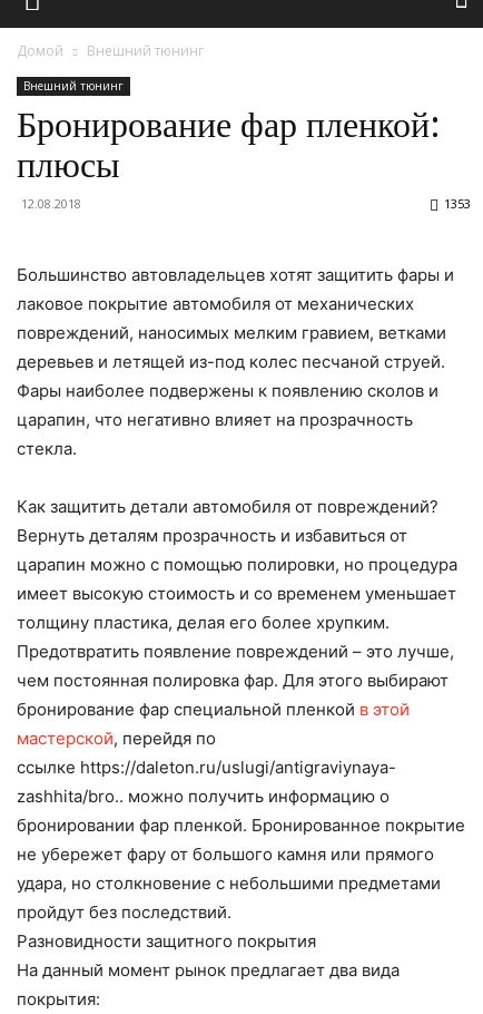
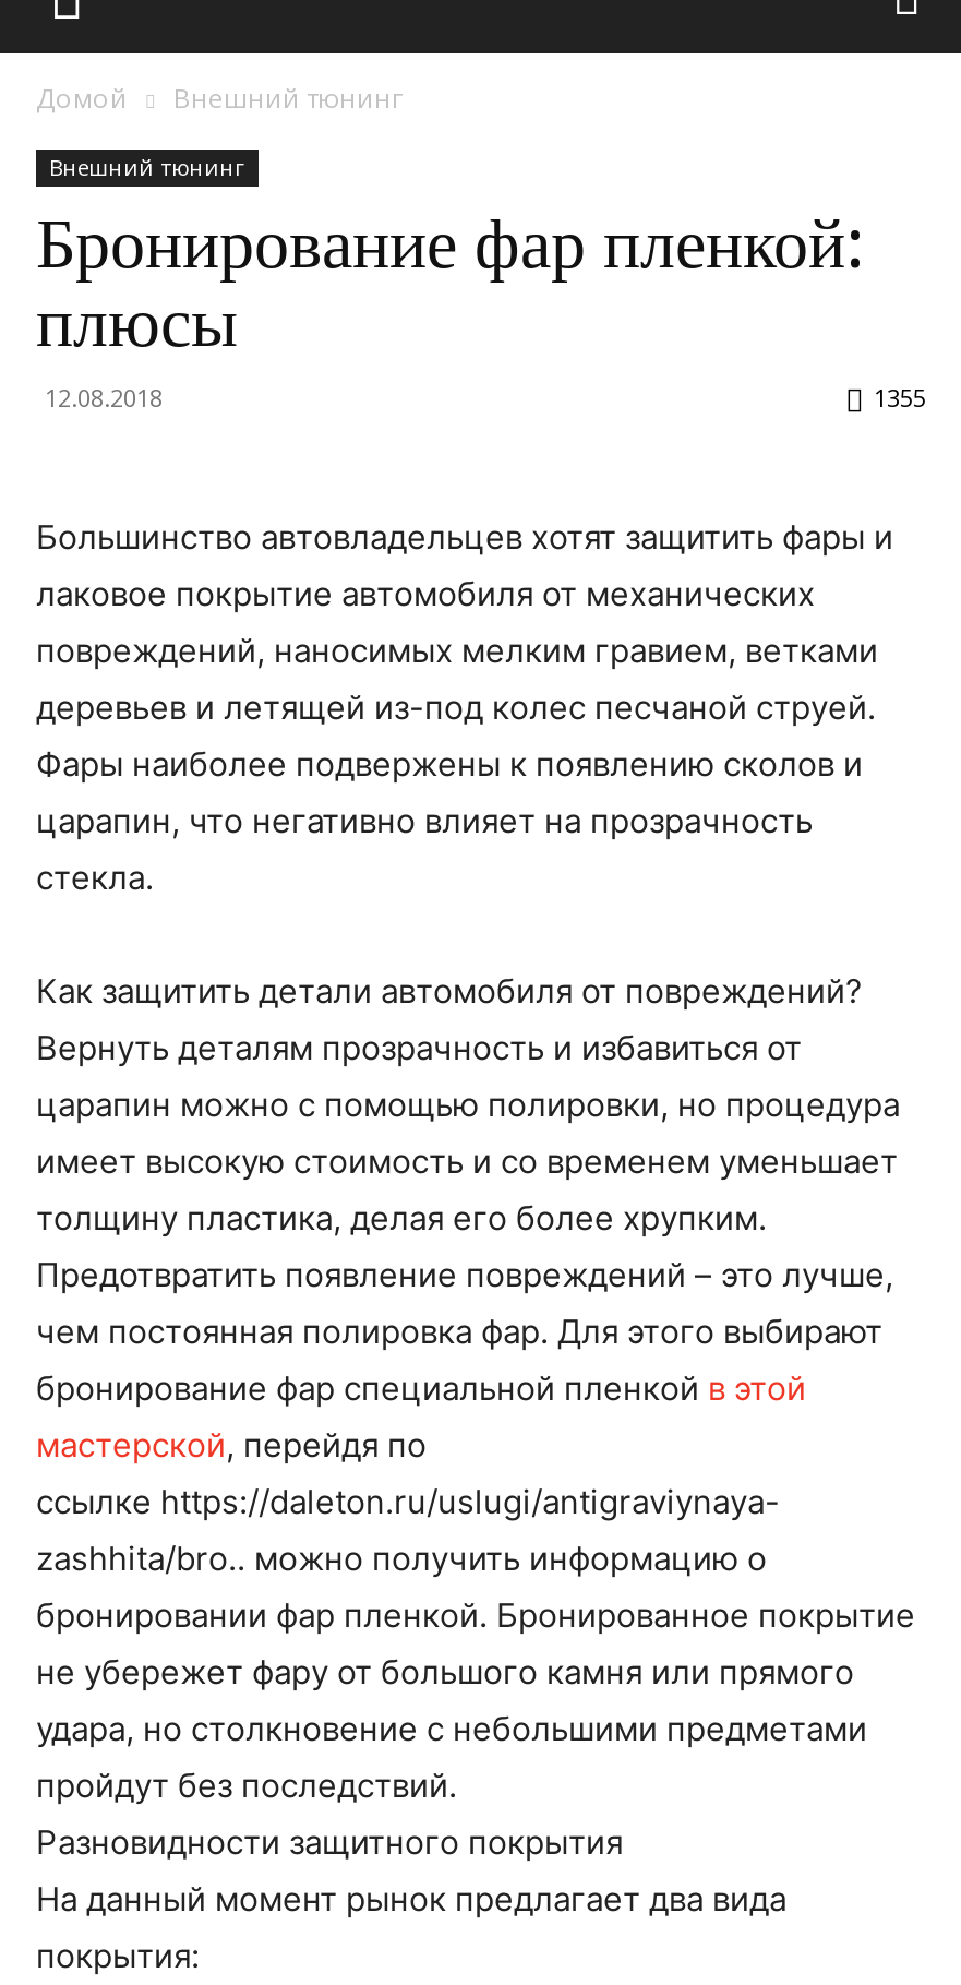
[444,195,471,212] 1353 -> [874,381,926,414] 1355

